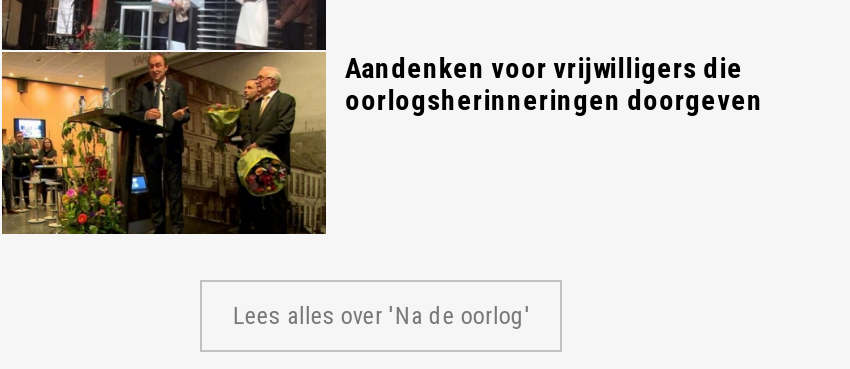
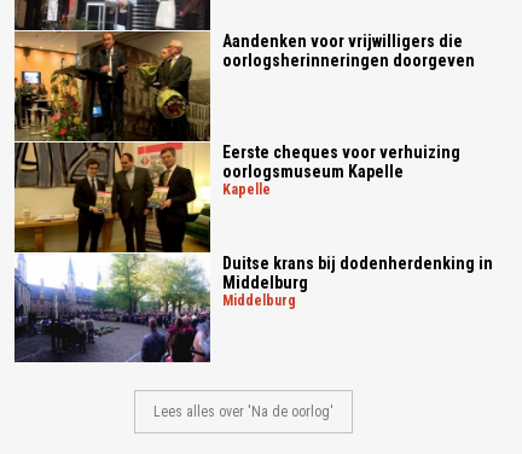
none -> [13,140,460,363] [image] | Eerste cheques voor verhuizing | oorlogsmuseum Kapelle | kapelle
none -> [222,253,493,309] Duitse krans bij dodenherdenking in | Middelburg | middelburg

